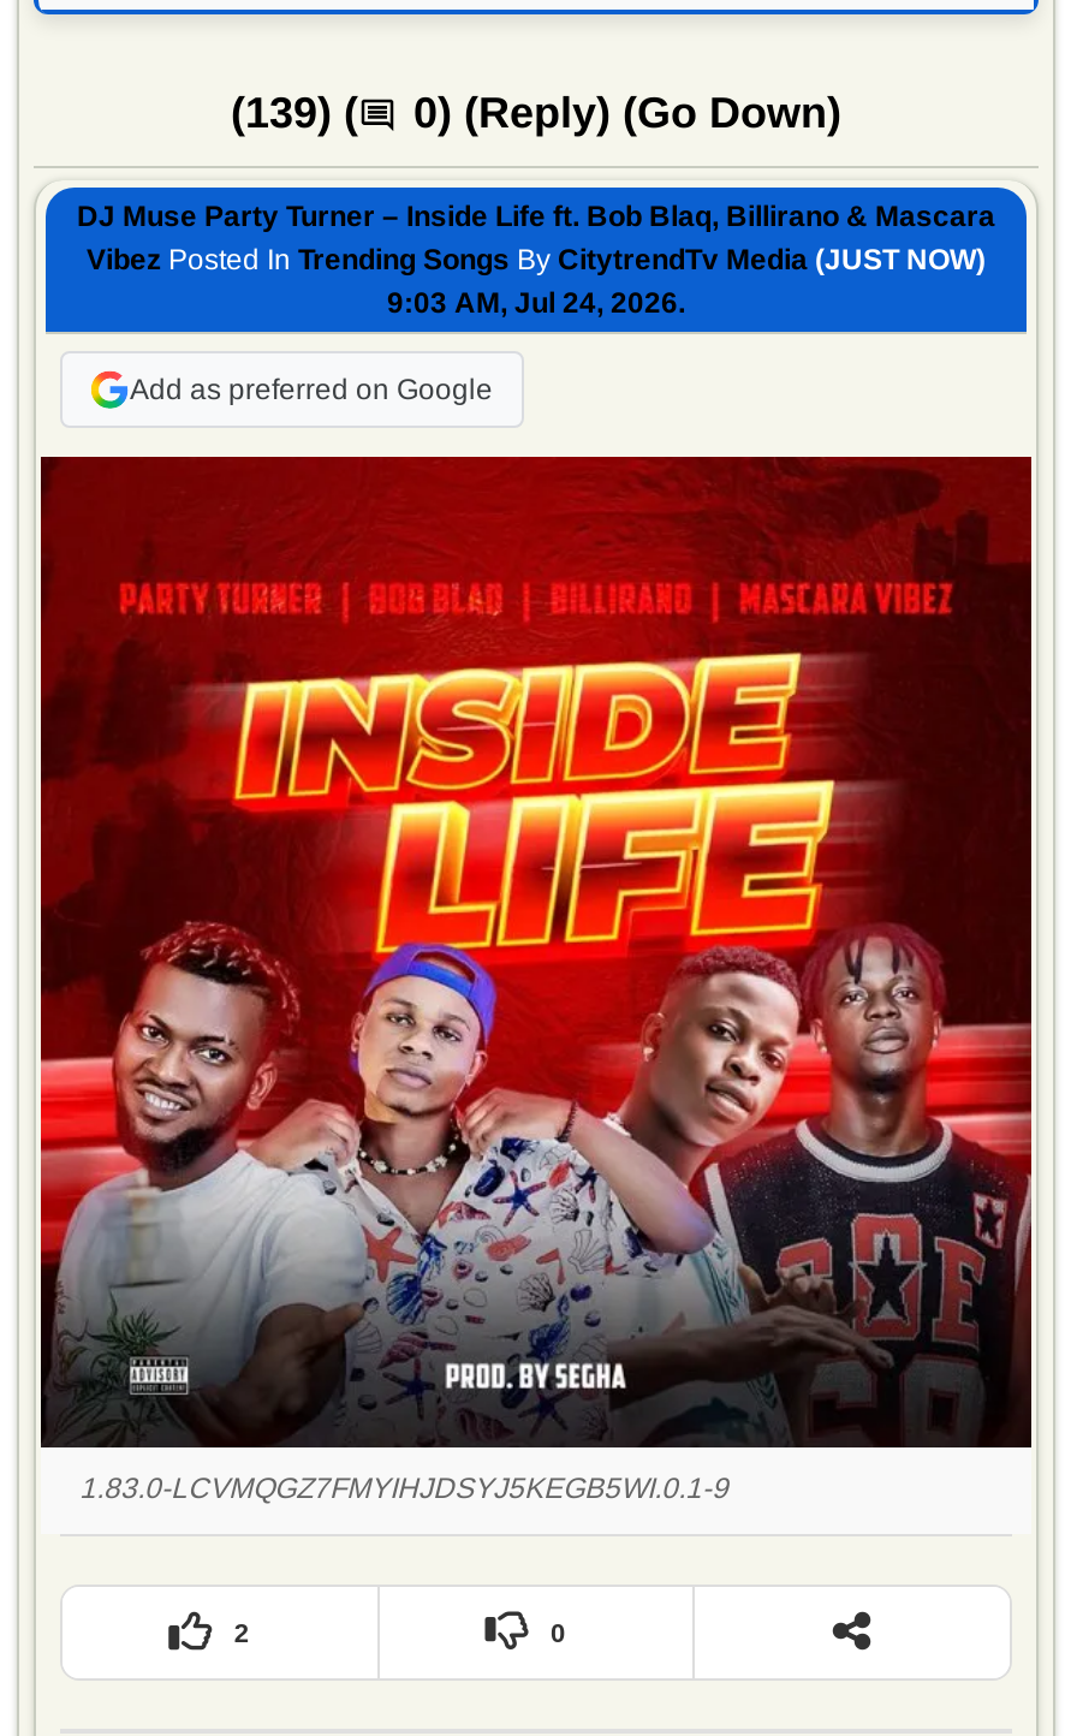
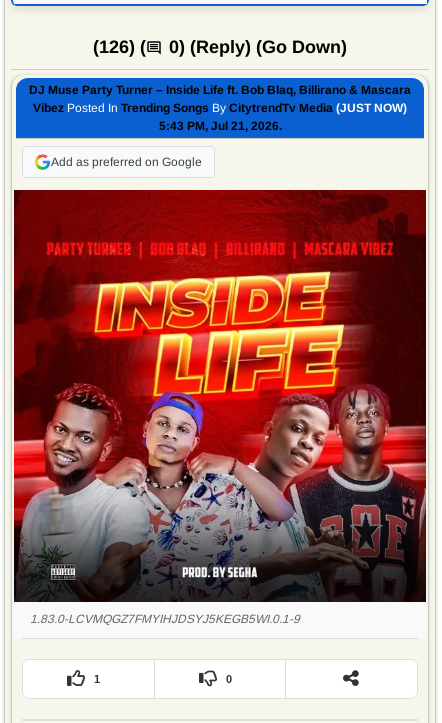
[231,89,841,137] (139) ( 0) (Reply) (Go Down) -> [93,37,347,57] (126) ( 0) (Reply) (Go Down)
[387,286,685,320] 9:03 AM, Jul 24, 2026. -> [158,119,281,133] 5:43 PM, Jul 21, 2026.
[234,1618,250,1647] 2 -> [94,673,101,685] 1

